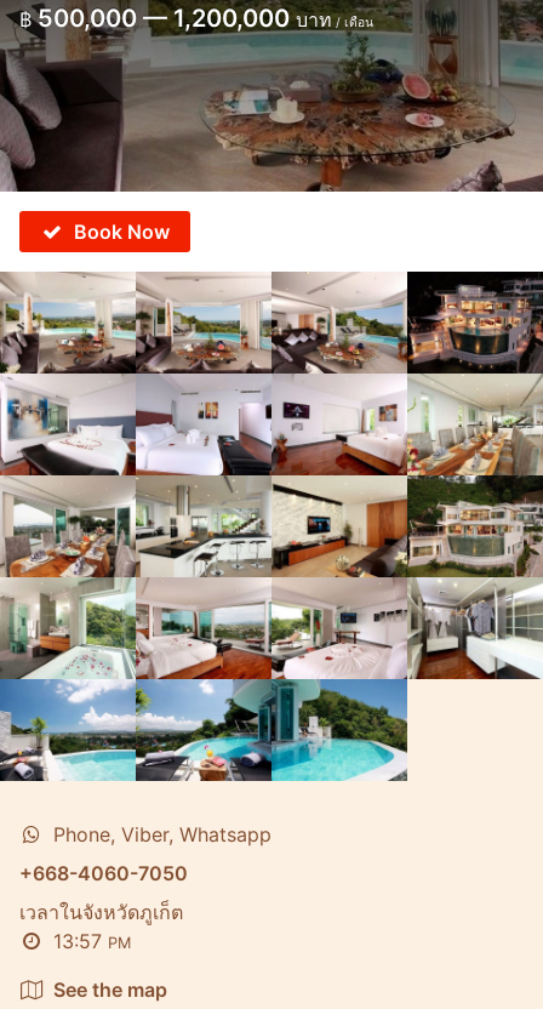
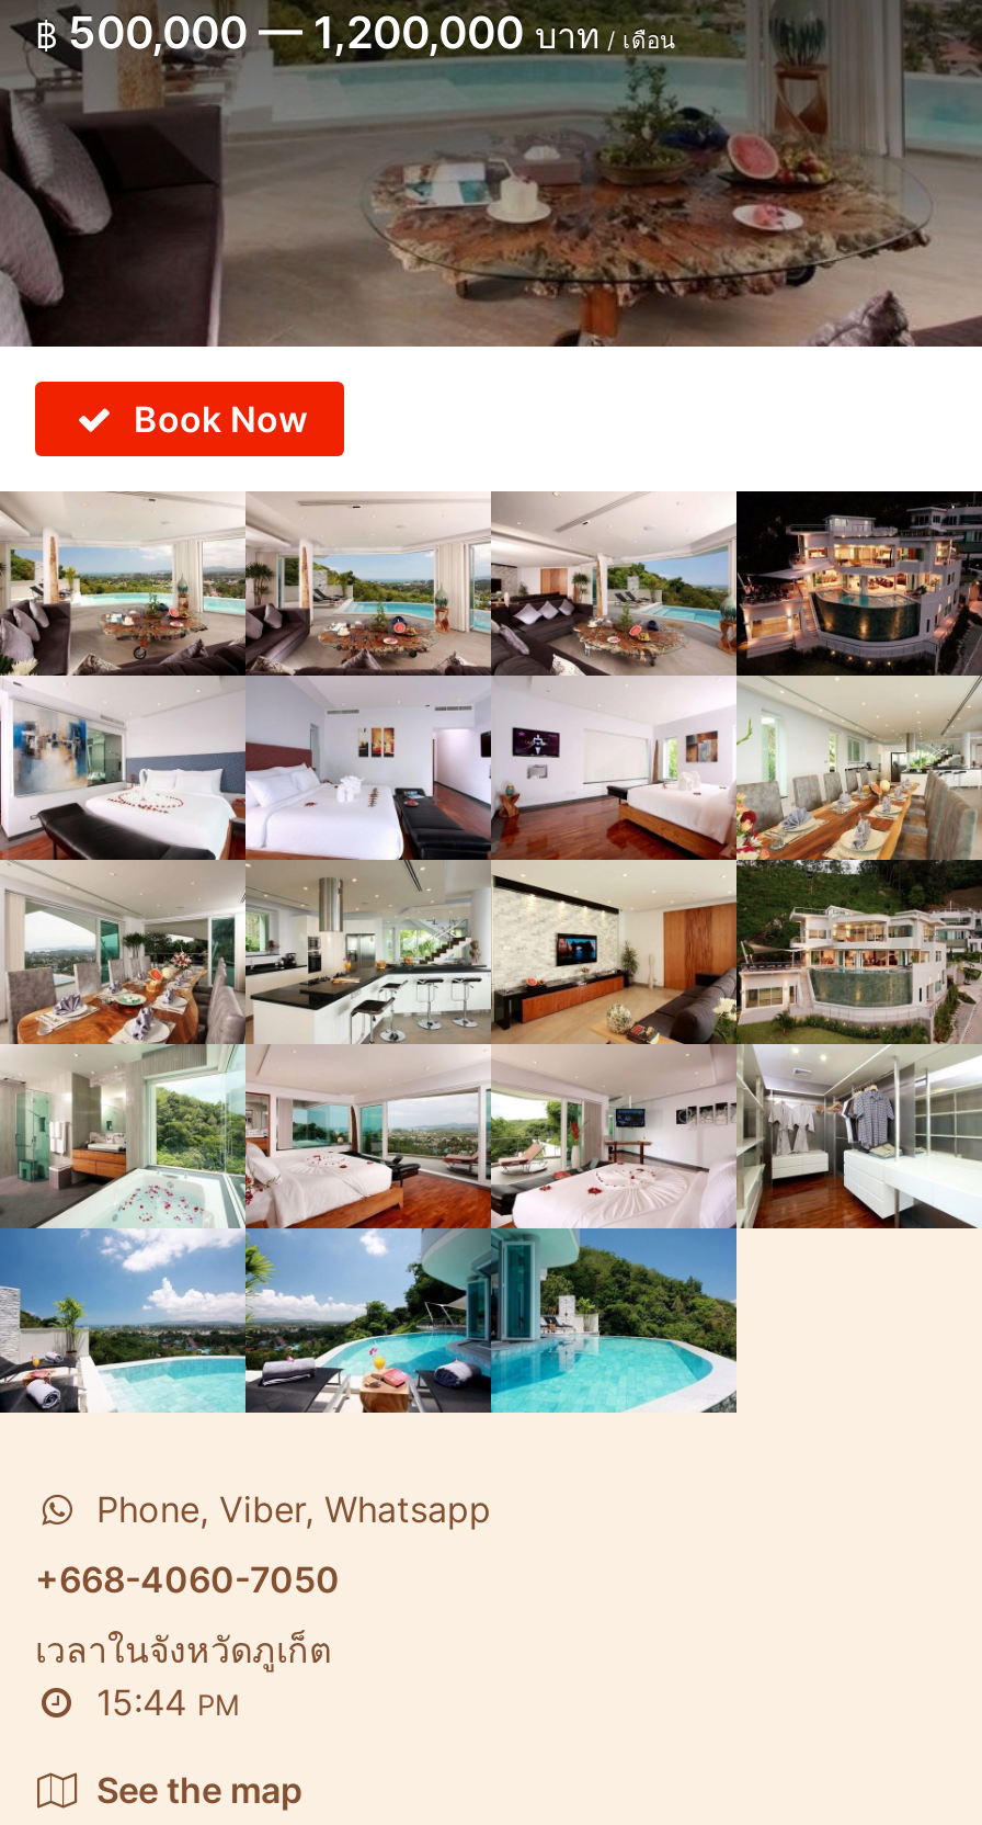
[53,929,131,953] 13:57 PM -> [96,1680,239,1724] 15:44 PM

